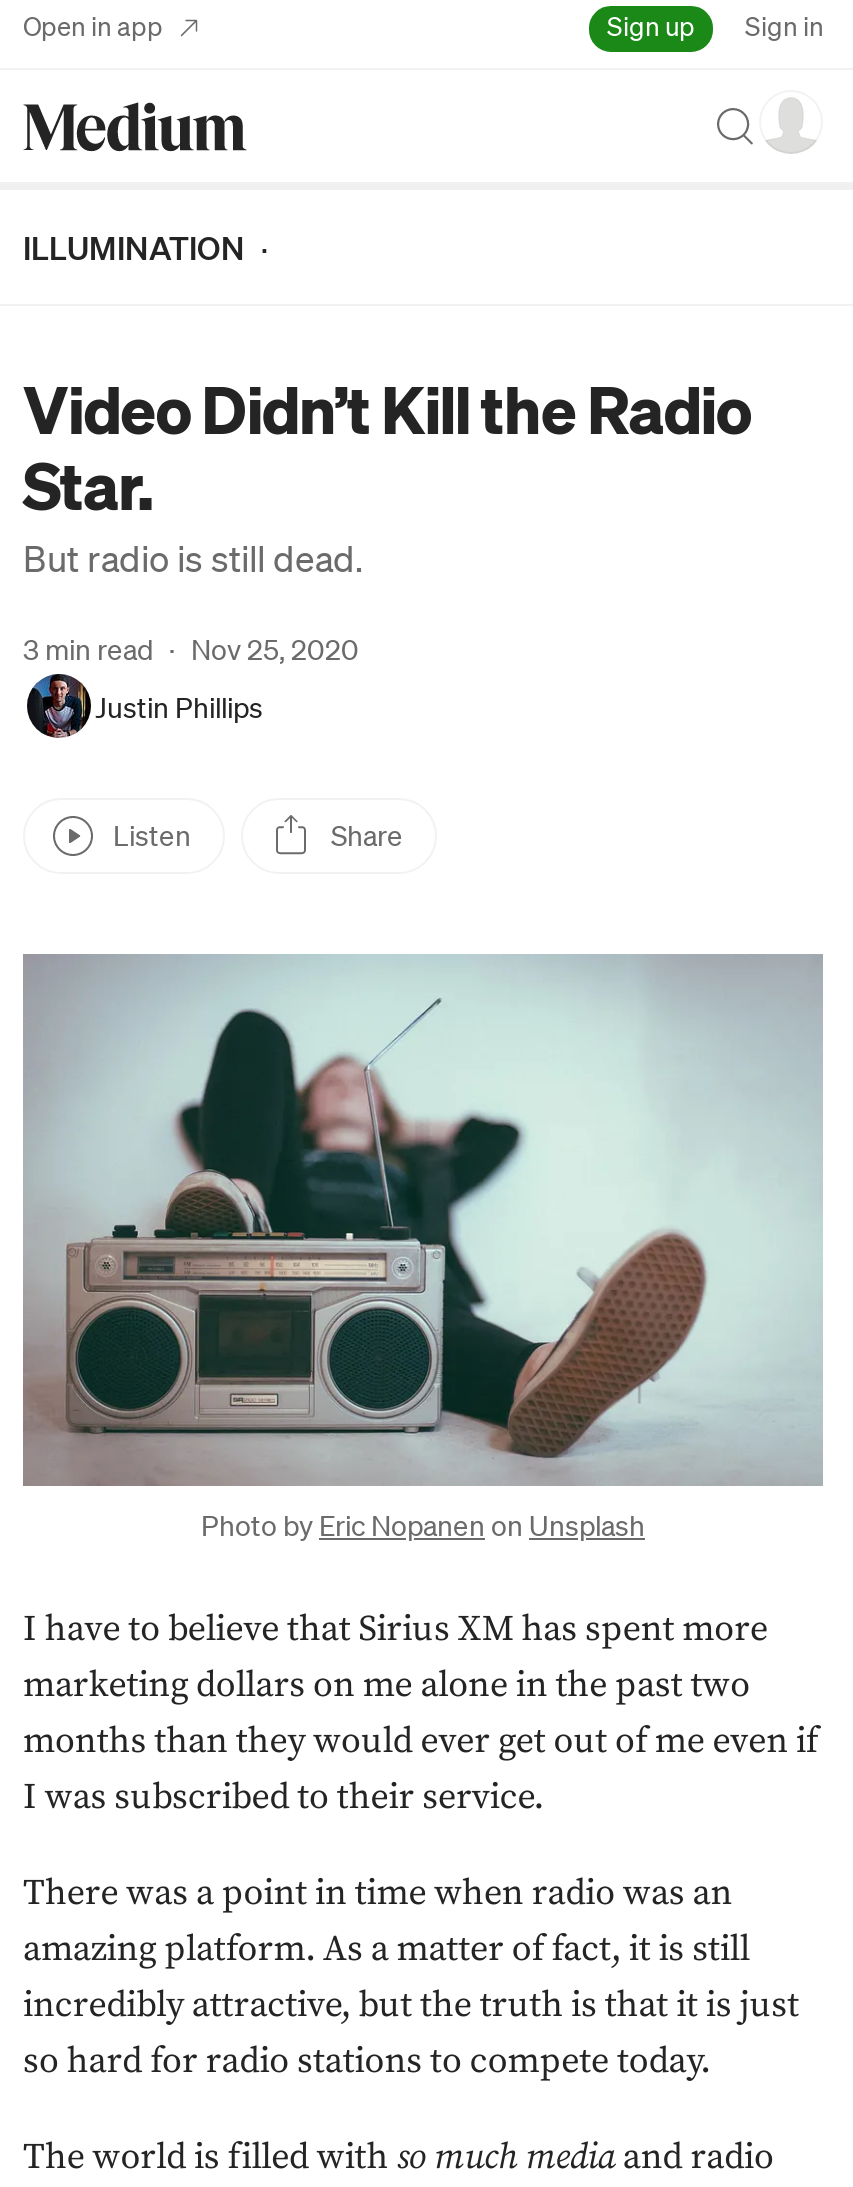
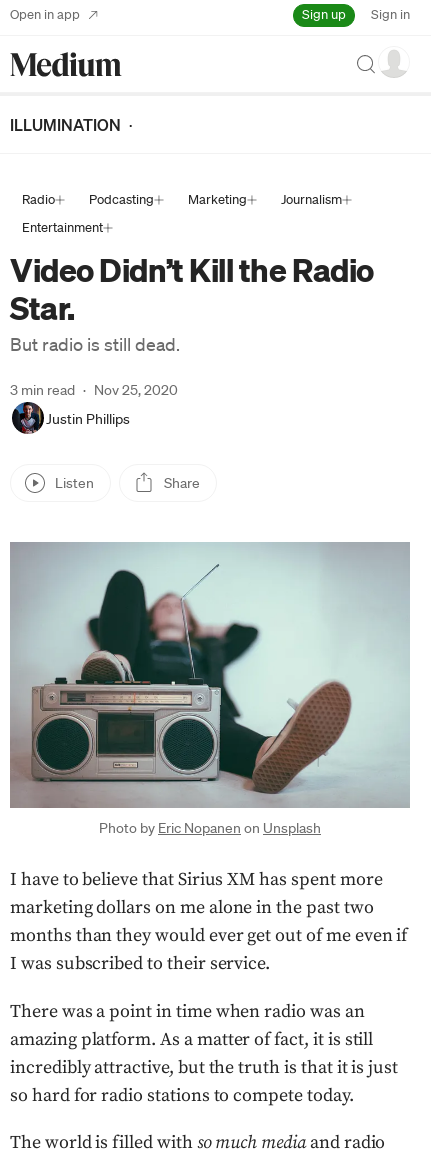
none -> [22,191,342,236] Radio | Podcasting | Marketing | Journalism | Entertainment

